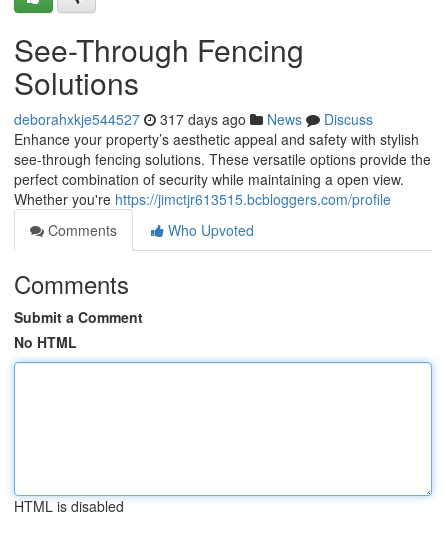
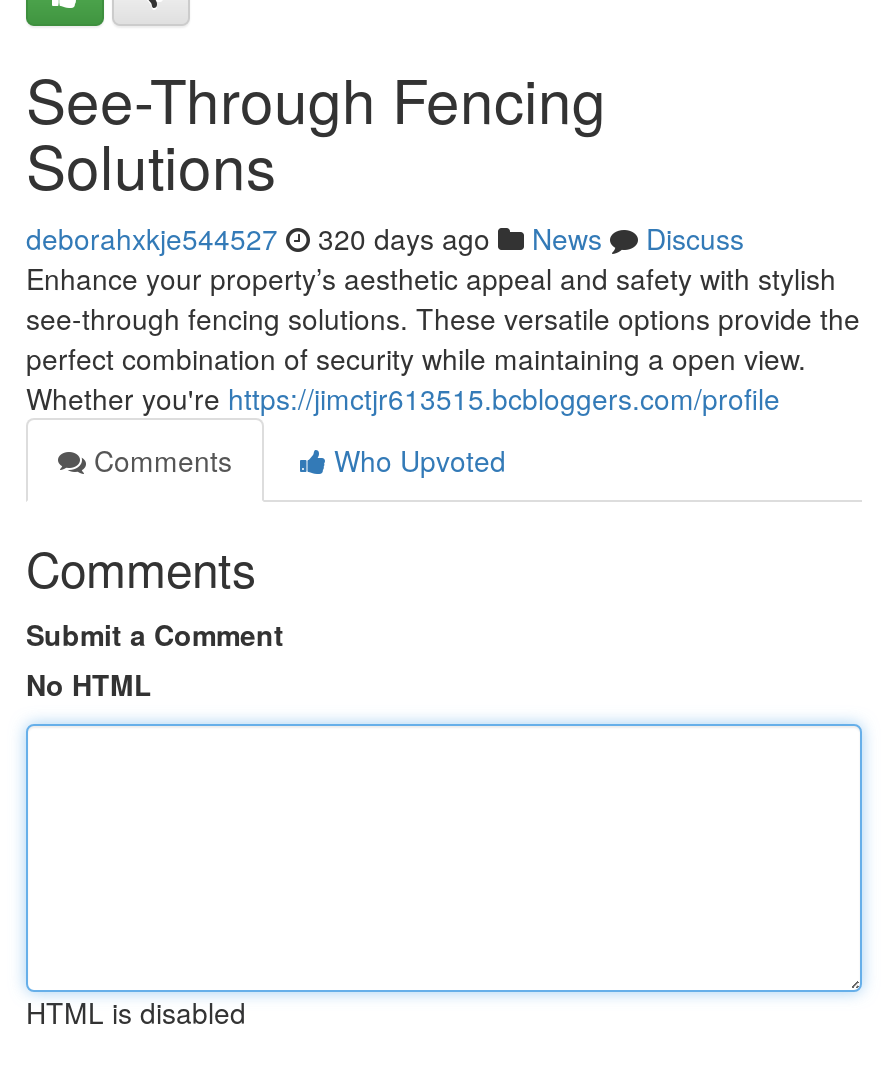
[14,109,373,129] deborahxkje544527 317 days ago News Discuss -> [26,218,744,258] deborahxkje544527 320 days ago News Discuss

